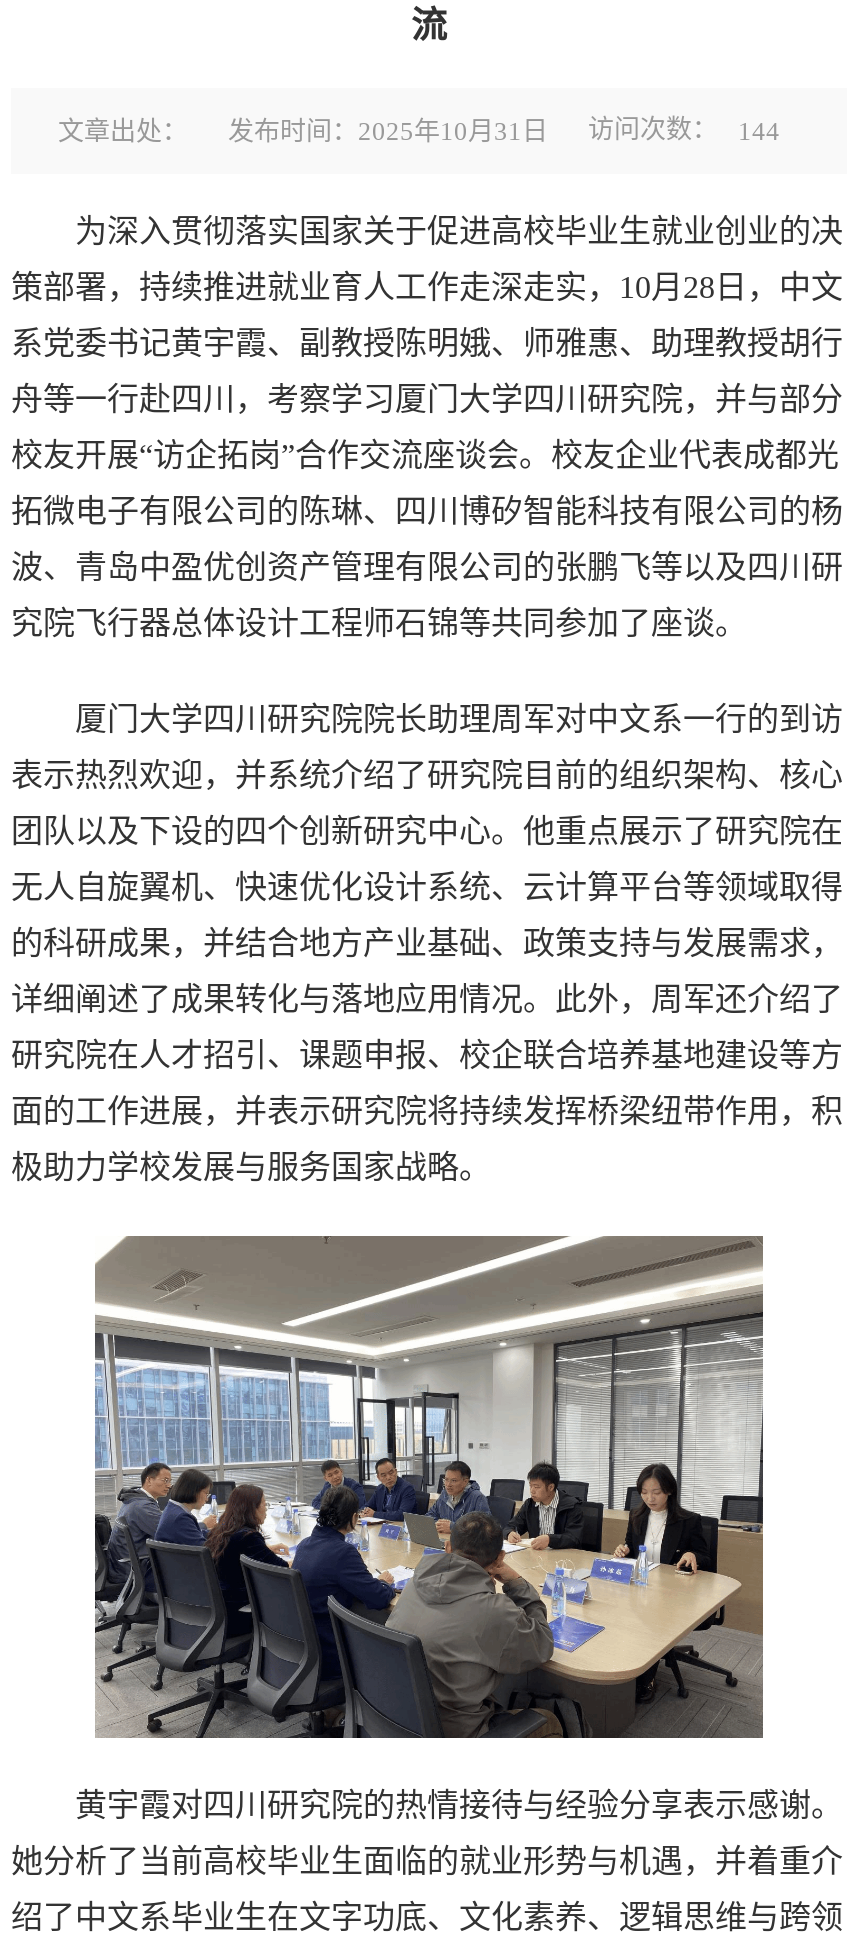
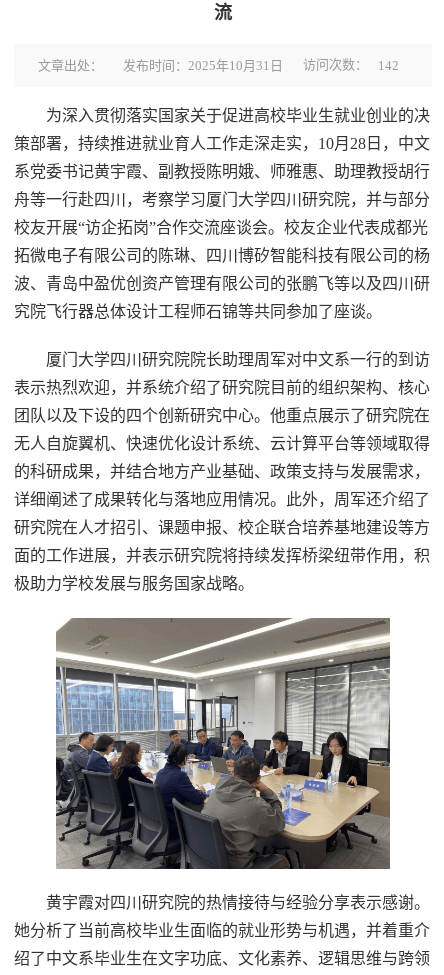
[58,115,780,147] 文章出处： 发布时间：2025年10月31日 访问次数： 144 -> [37,57,398,73] 文章出处： 发布时间：2025年10月31日 访问次数： 142

